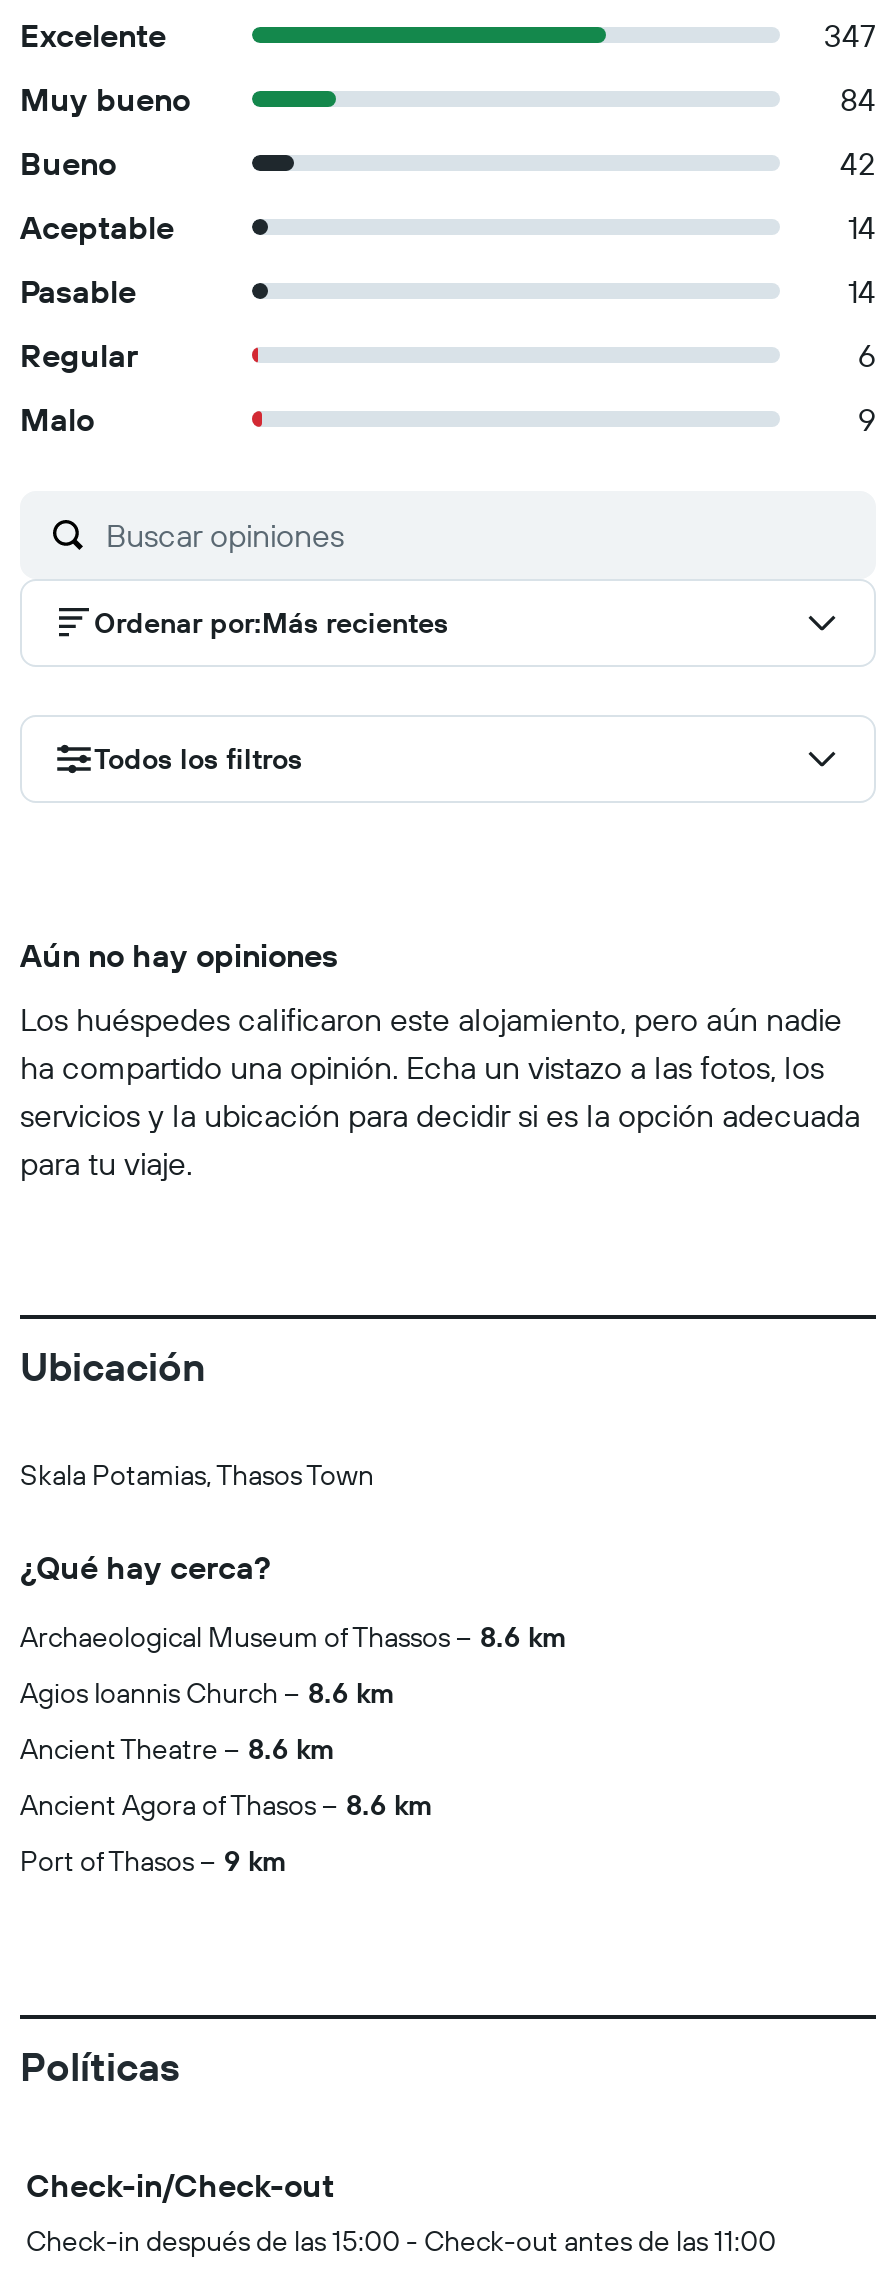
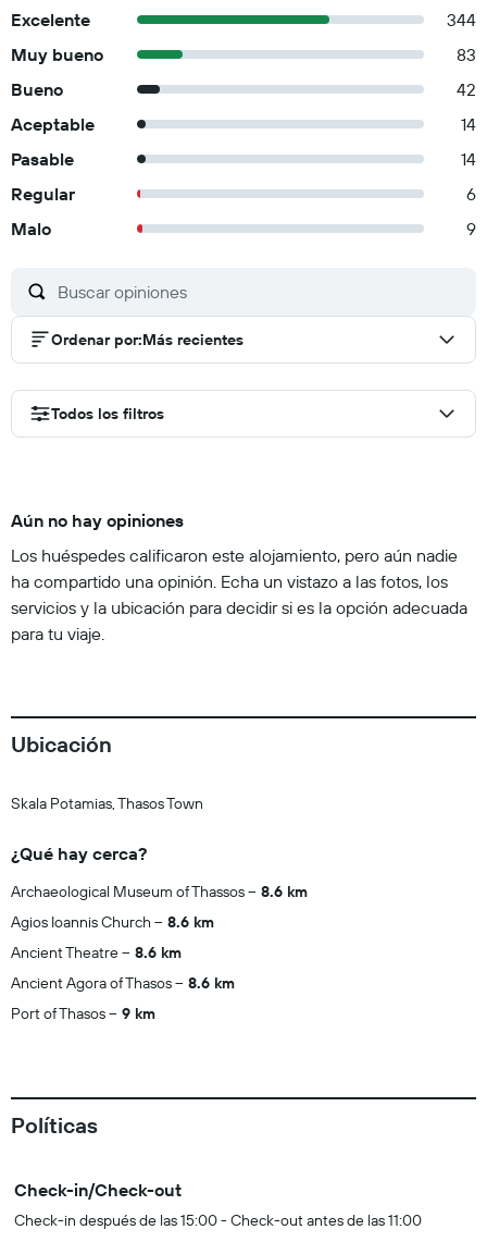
[824,15,876,55] 347 -> [447,9,476,30] 344
[840,79,876,119] 84 -> [457,44,476,65] 83

